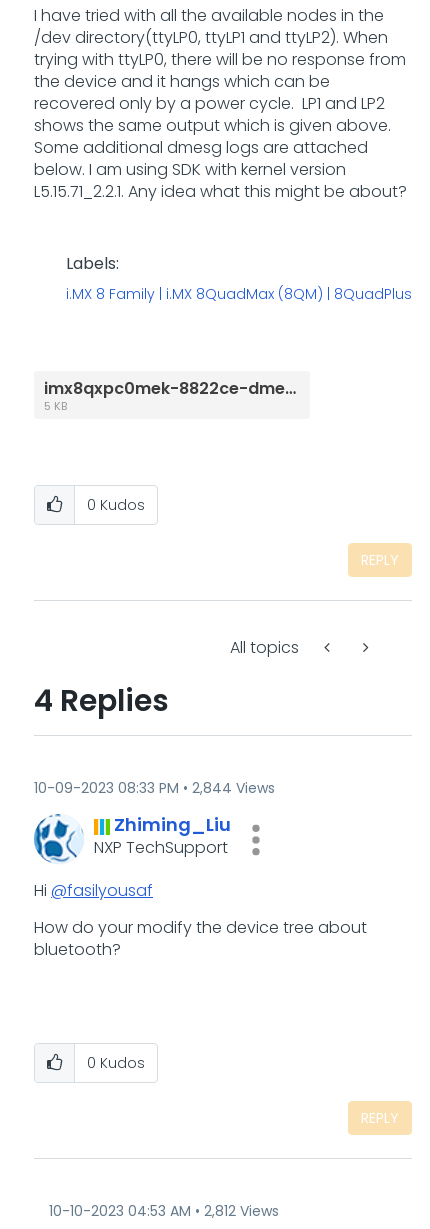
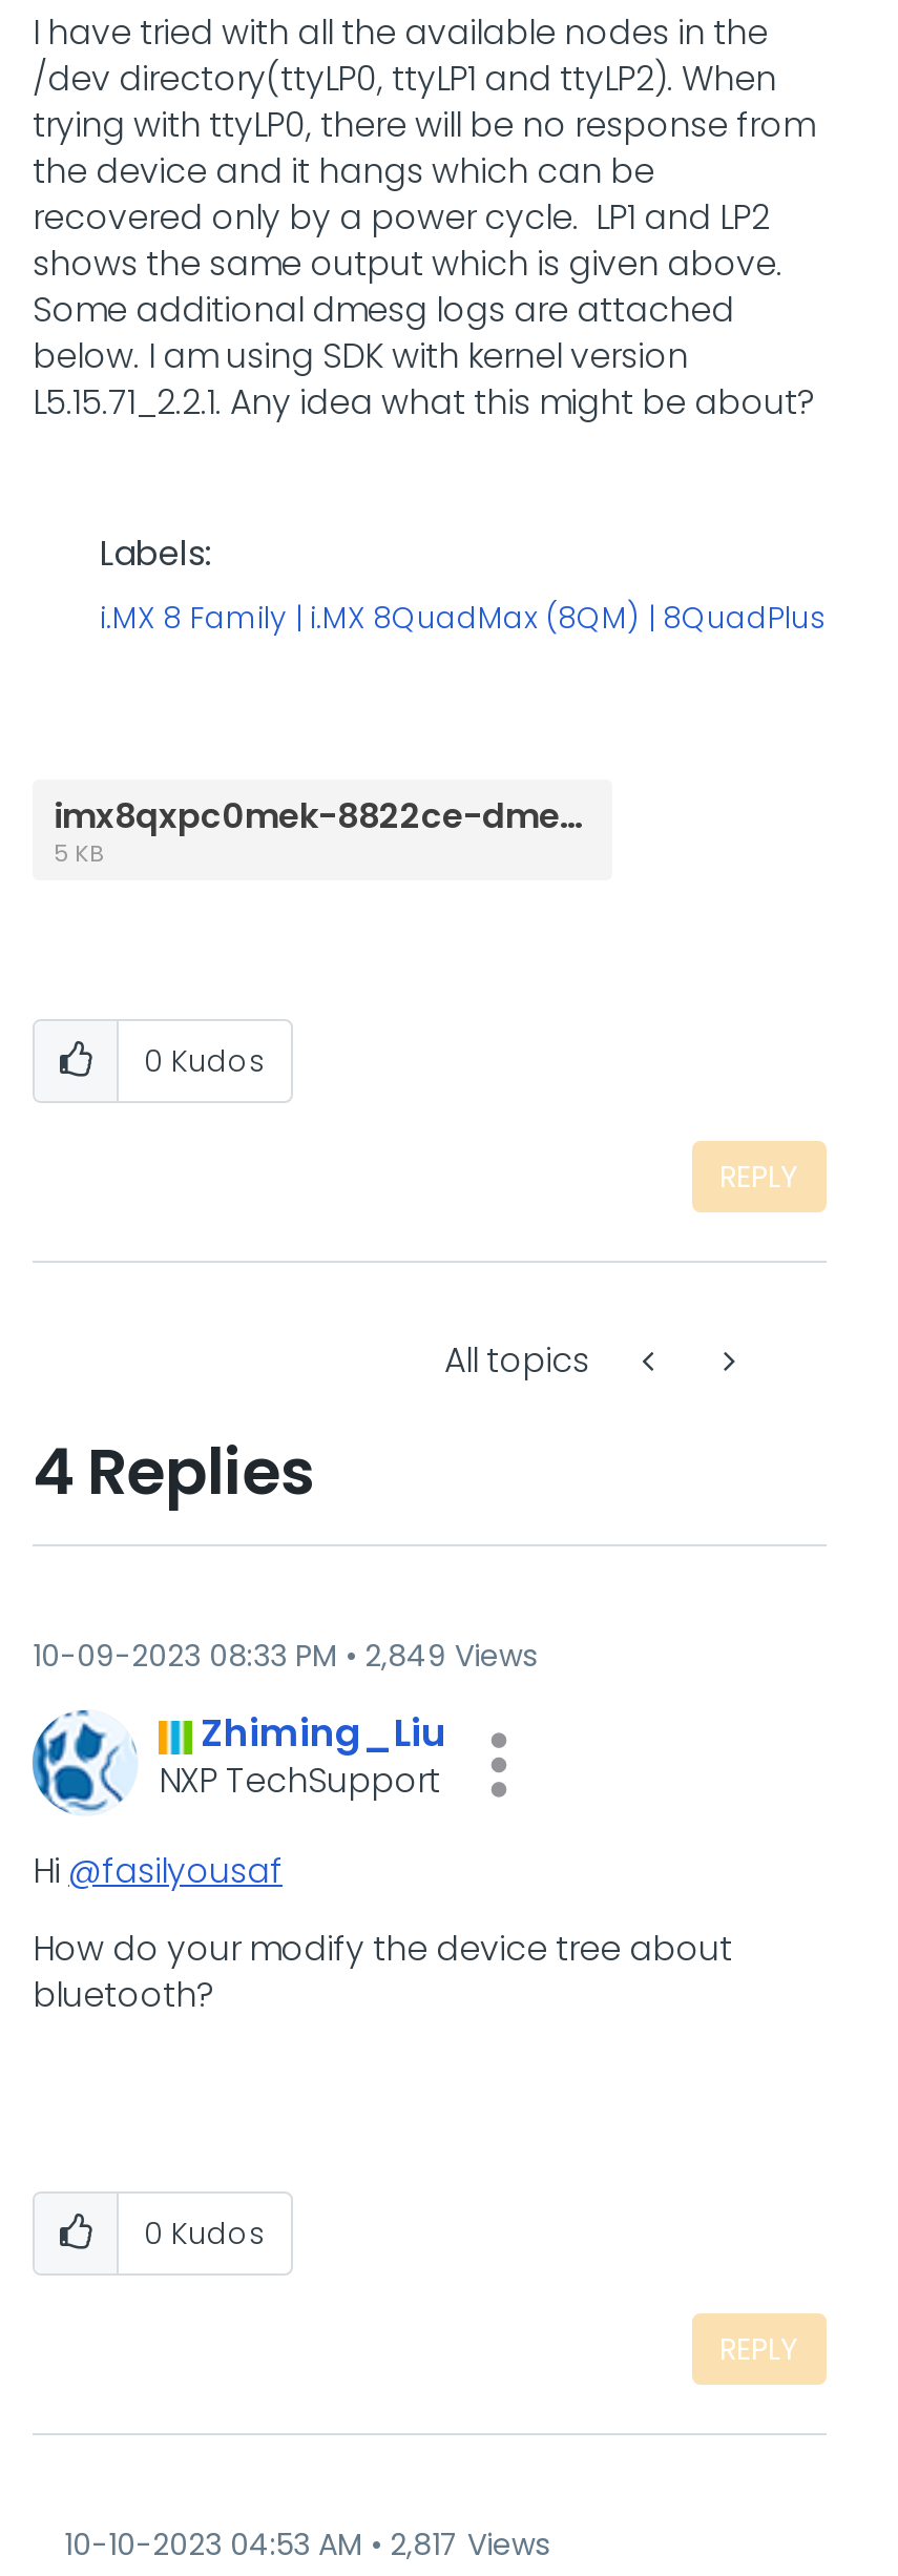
[34,778,275,798] 10-09-2023 08:33 PM 2,844 Views -> [33,1635,537,1677] 10-09-2023 08:33 PM 2,849 Views
[49,1201,279,1221] 10-10-2023 04:53 AM 2,812 Views -> [64,2523,549,2565] 10-10-2023 04:53 AM 2,817 Views

